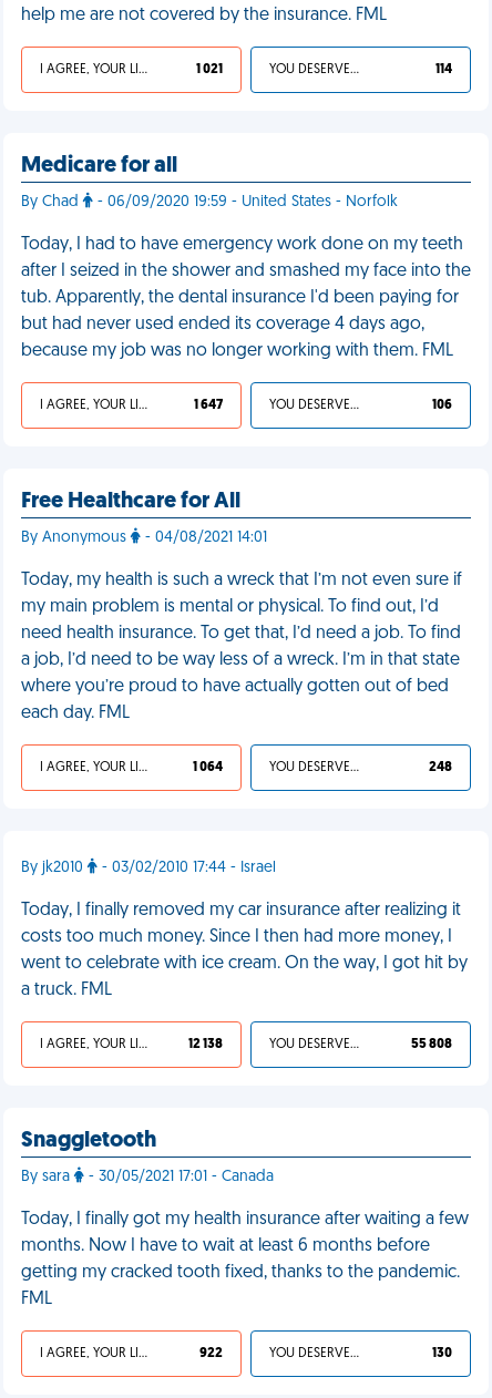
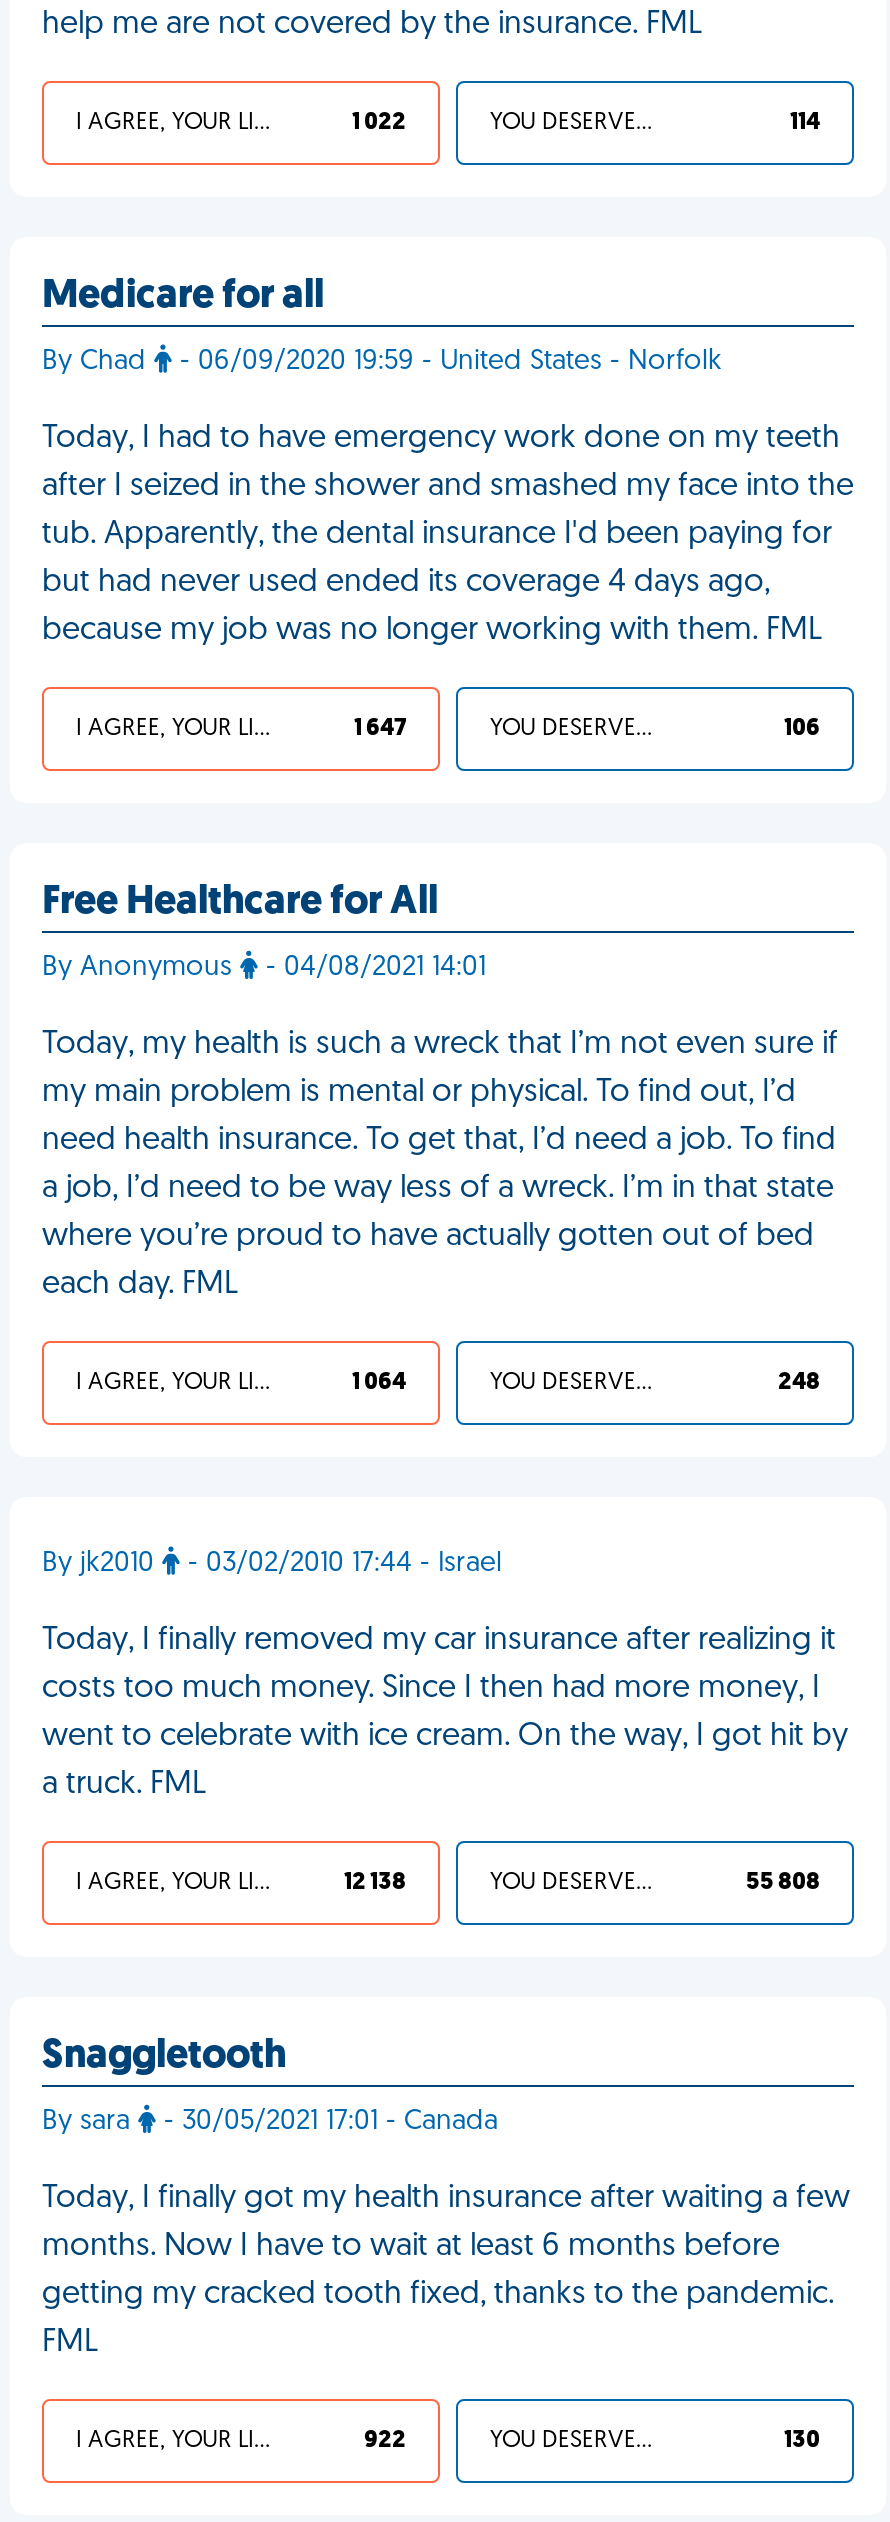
[196,63,223,76] 1 021 -> [352,111,406,135] 1 022

